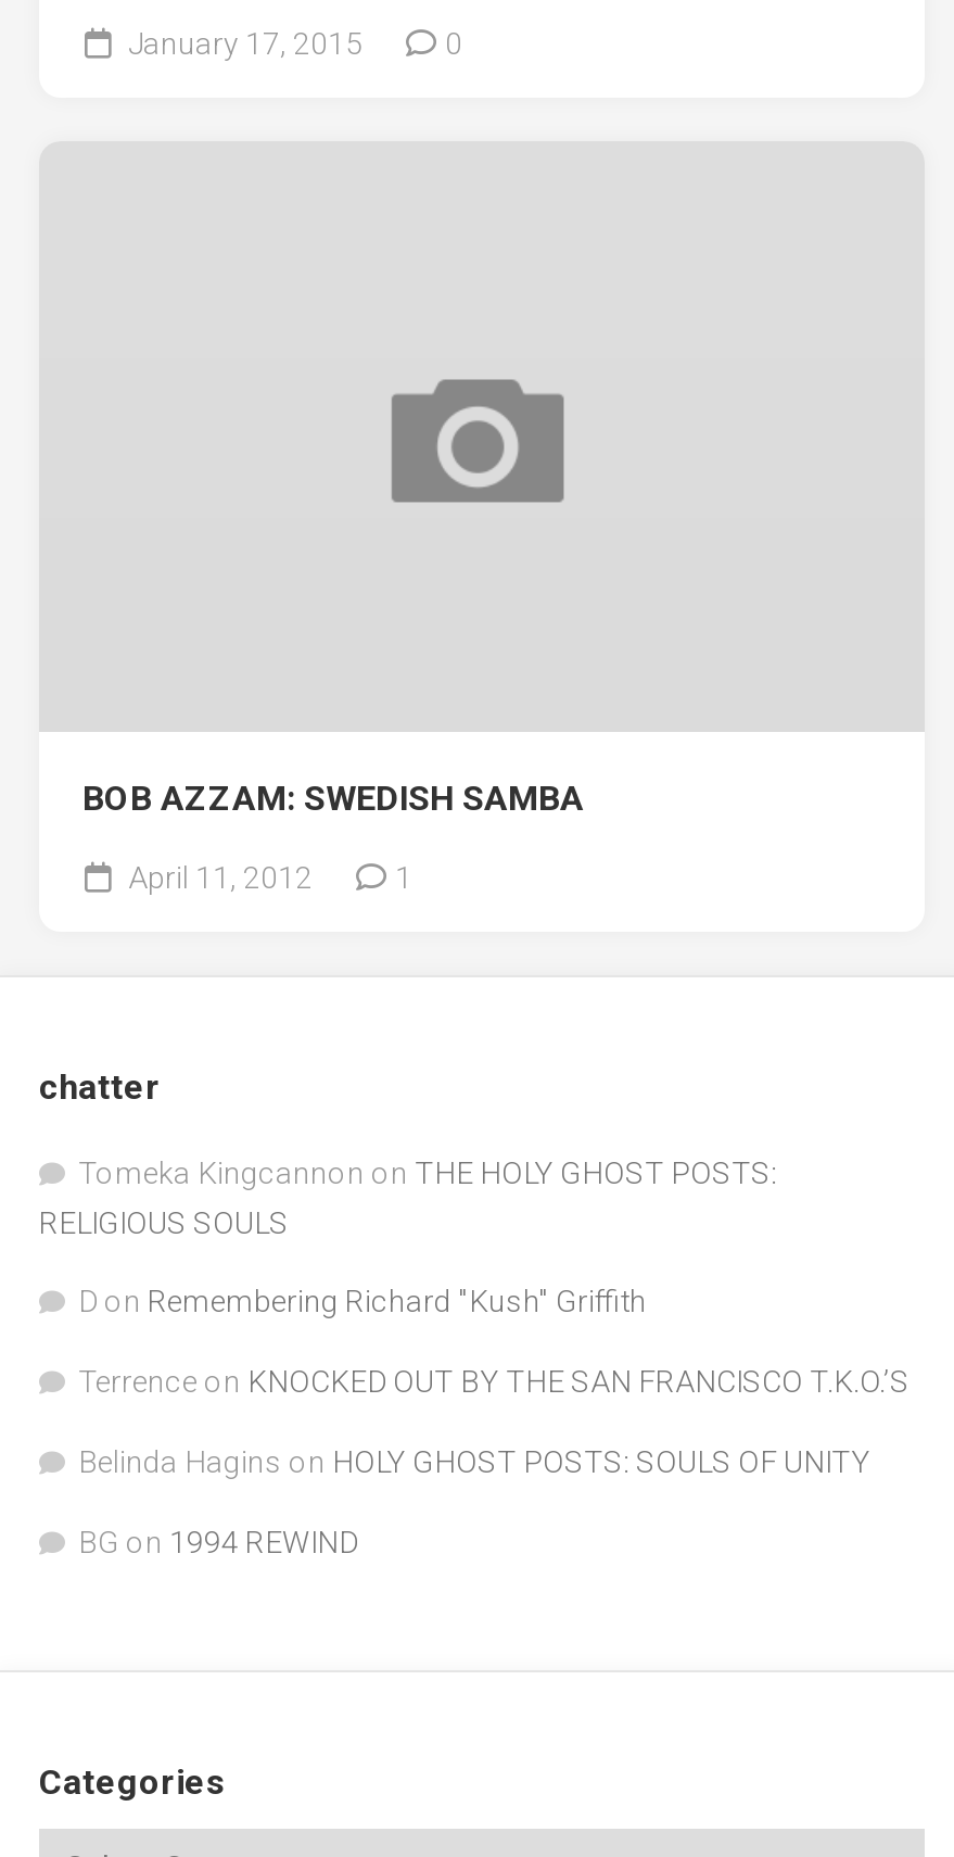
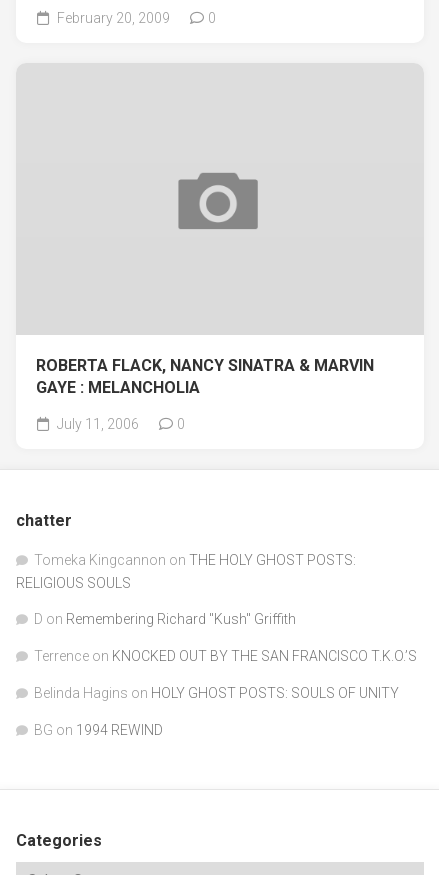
[122,26,362,60] January 17, 2015 -> [54,10,170,26] February 20, 2009
[82,778,584,819] BOB AZZAM: SWEDISH SAMBA -> [36,356,374,397] ROBERTA FLACK, NANCY SINATRA & MARVIN | GAYE : MELANCHOLIA
[122,860,412,895] April 11, 2012 | 1 -> [54,416,185,432] July 11, 2006 | 0

